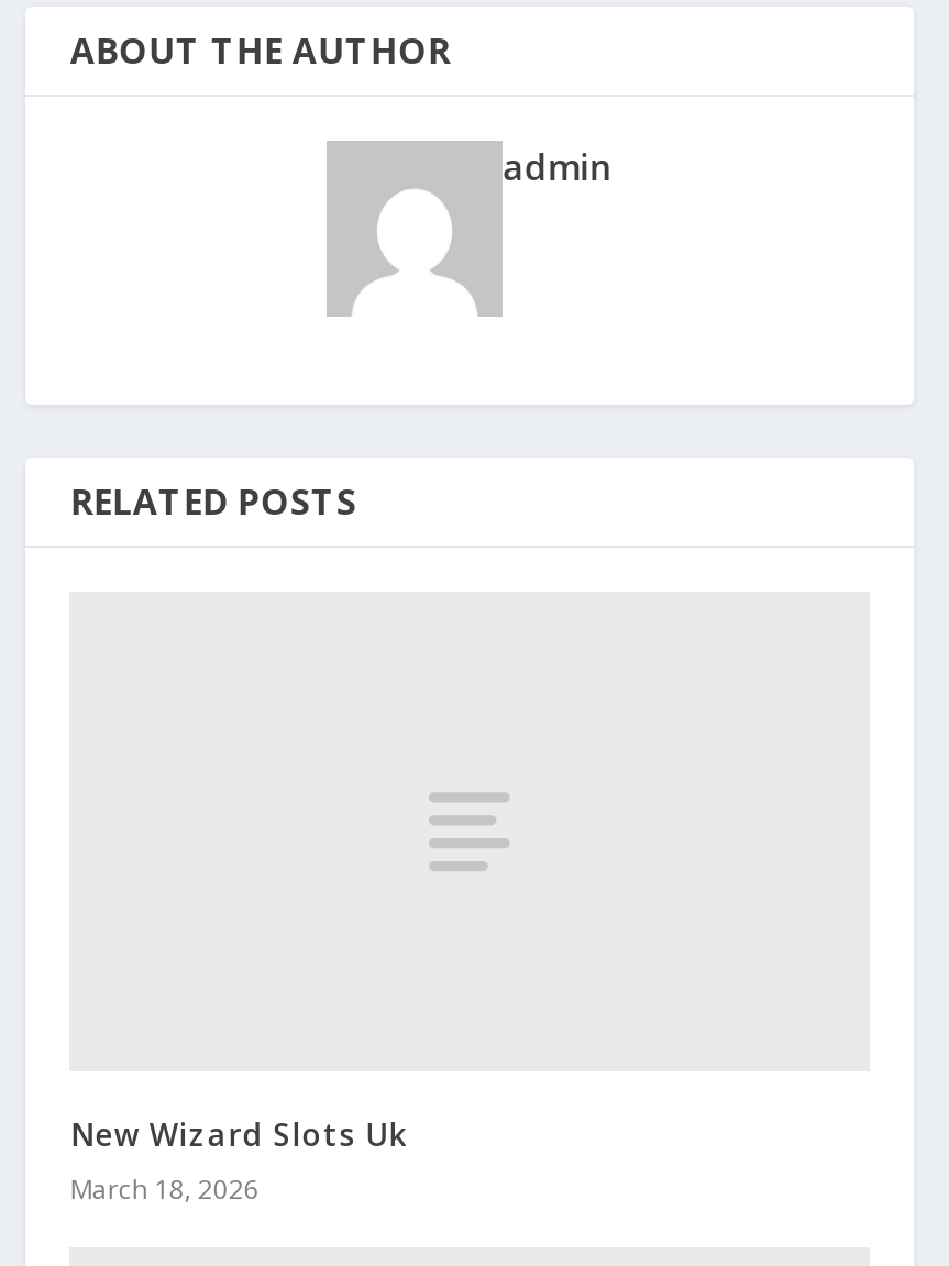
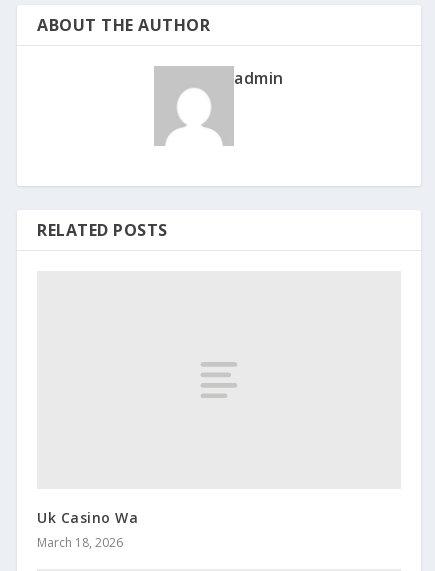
[70,1113,408,1155] New Wizard Slots Uk -> [37,508,138,527] Uk Casino Wa

